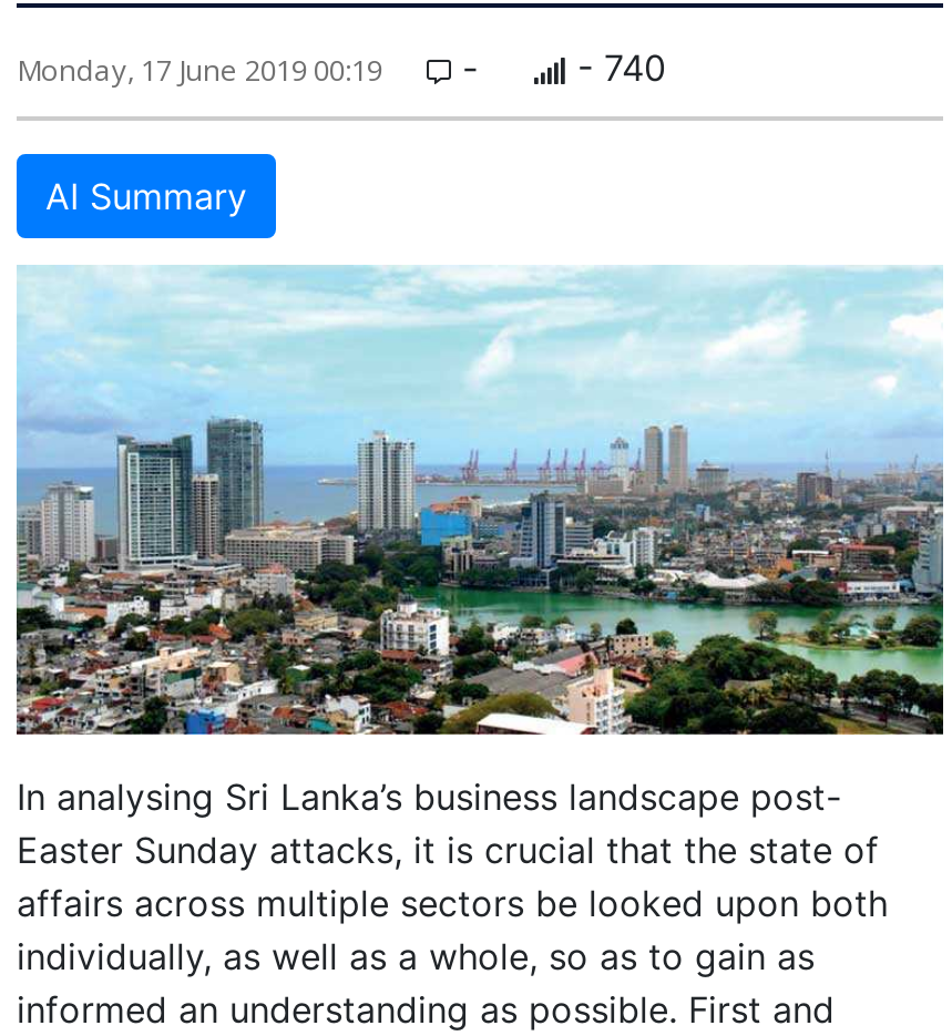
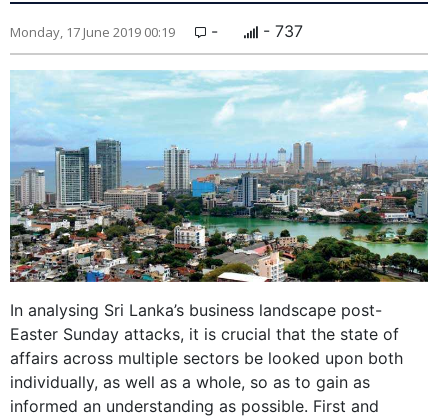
[45,45,666,218] - 740 | AI Summary -> [258,21,303,41] - 737

